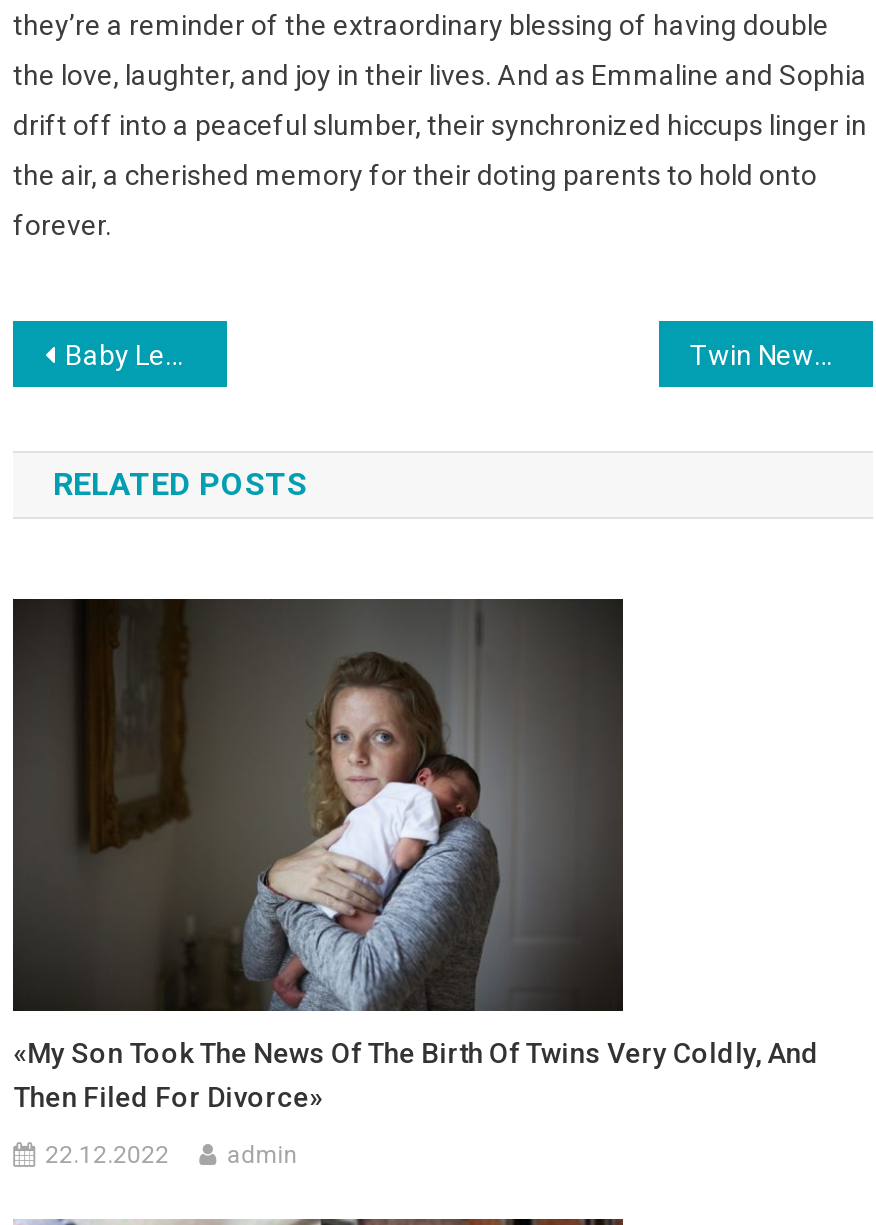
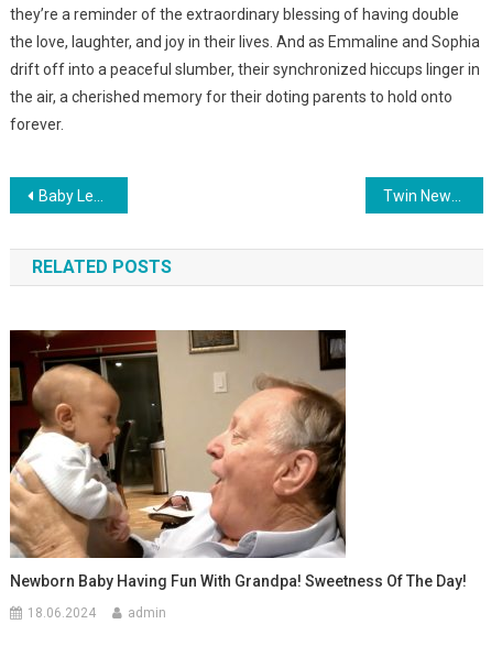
[11,597,819,1113] [image] | «My Son Took The News Of The Birth Of Twins Very Coldly, And | Then Filed For Divorce» -> [9,329,467,590] [image] | Newborn Baby Having Fun With Grandpa! Sweetness Of The Day!
[45,1141,169,1169] 22.12.2022 -> [28,605,96,621] 18.06.2024

